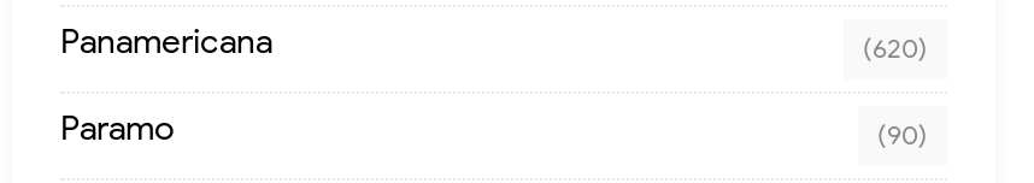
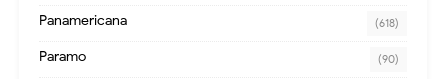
[863,31,928,65] (620) -> [375,16,399,30] (618)

